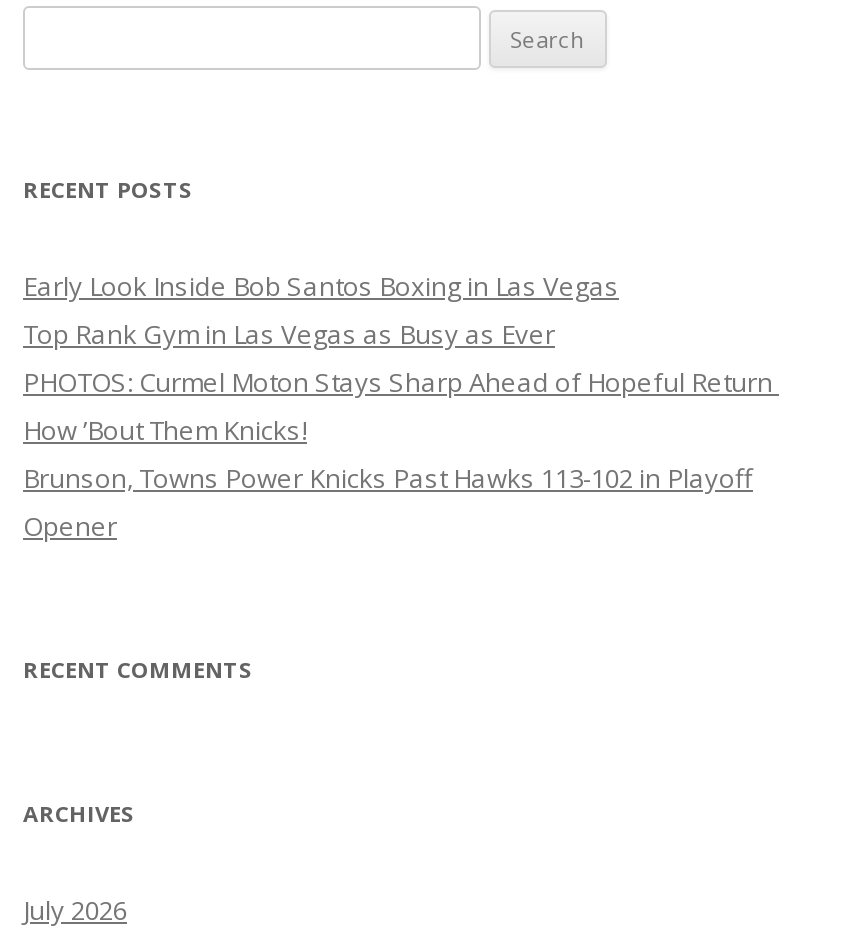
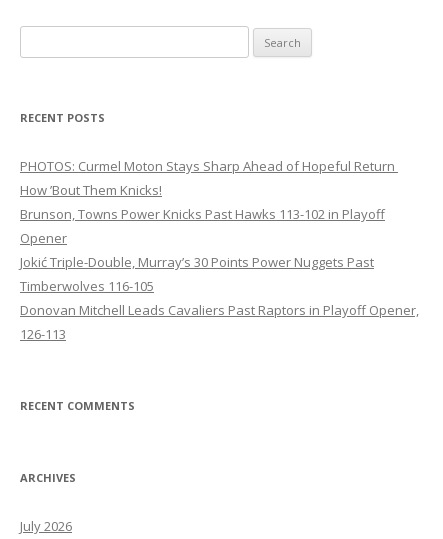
[23,267,619,351] Early Look Inside Bob Santos Boxing in Las Vegas | Top Rank Gym in Las Vegas as Busy as Ever -> none
moved [23,363,779,543] -> [20,156,398,246]: PHOTOS: Curmel Moton Stays Sharp Ahead of Hopeful Return | How ’Bout Them Knicks! | Brunson, Towns Power Knicks Past Hawks 113-102 in Playoff | Opener
none -> [20,252,419,342] Jokić Triple-Double, Murray’s 30 Points Power Nuggets Past | Timberwolves 116-105 | Donovan Mitchell Leads Cavaliers Past Raptors in Playoff Opener, | 126-113

